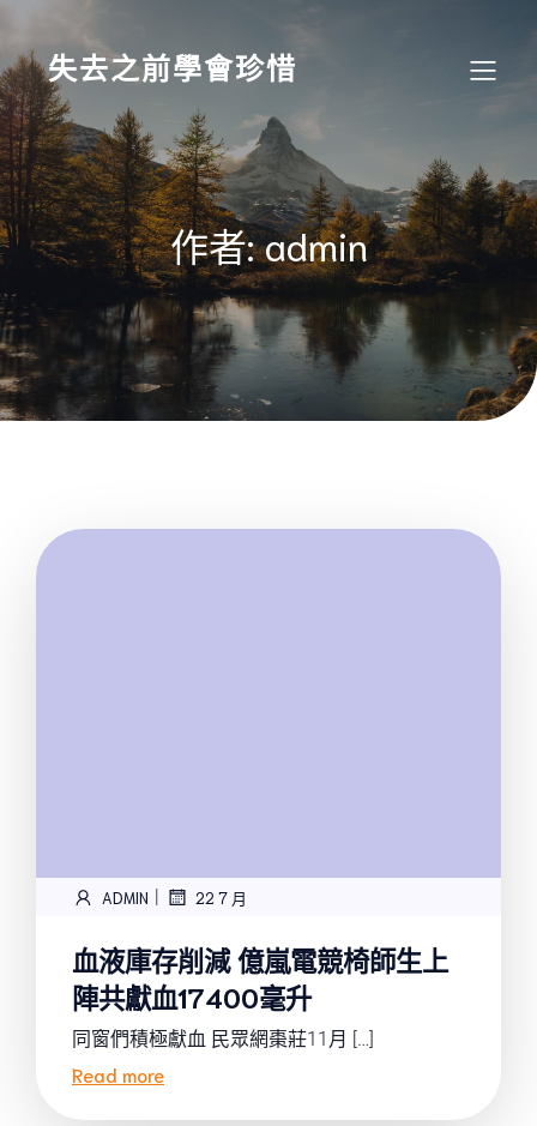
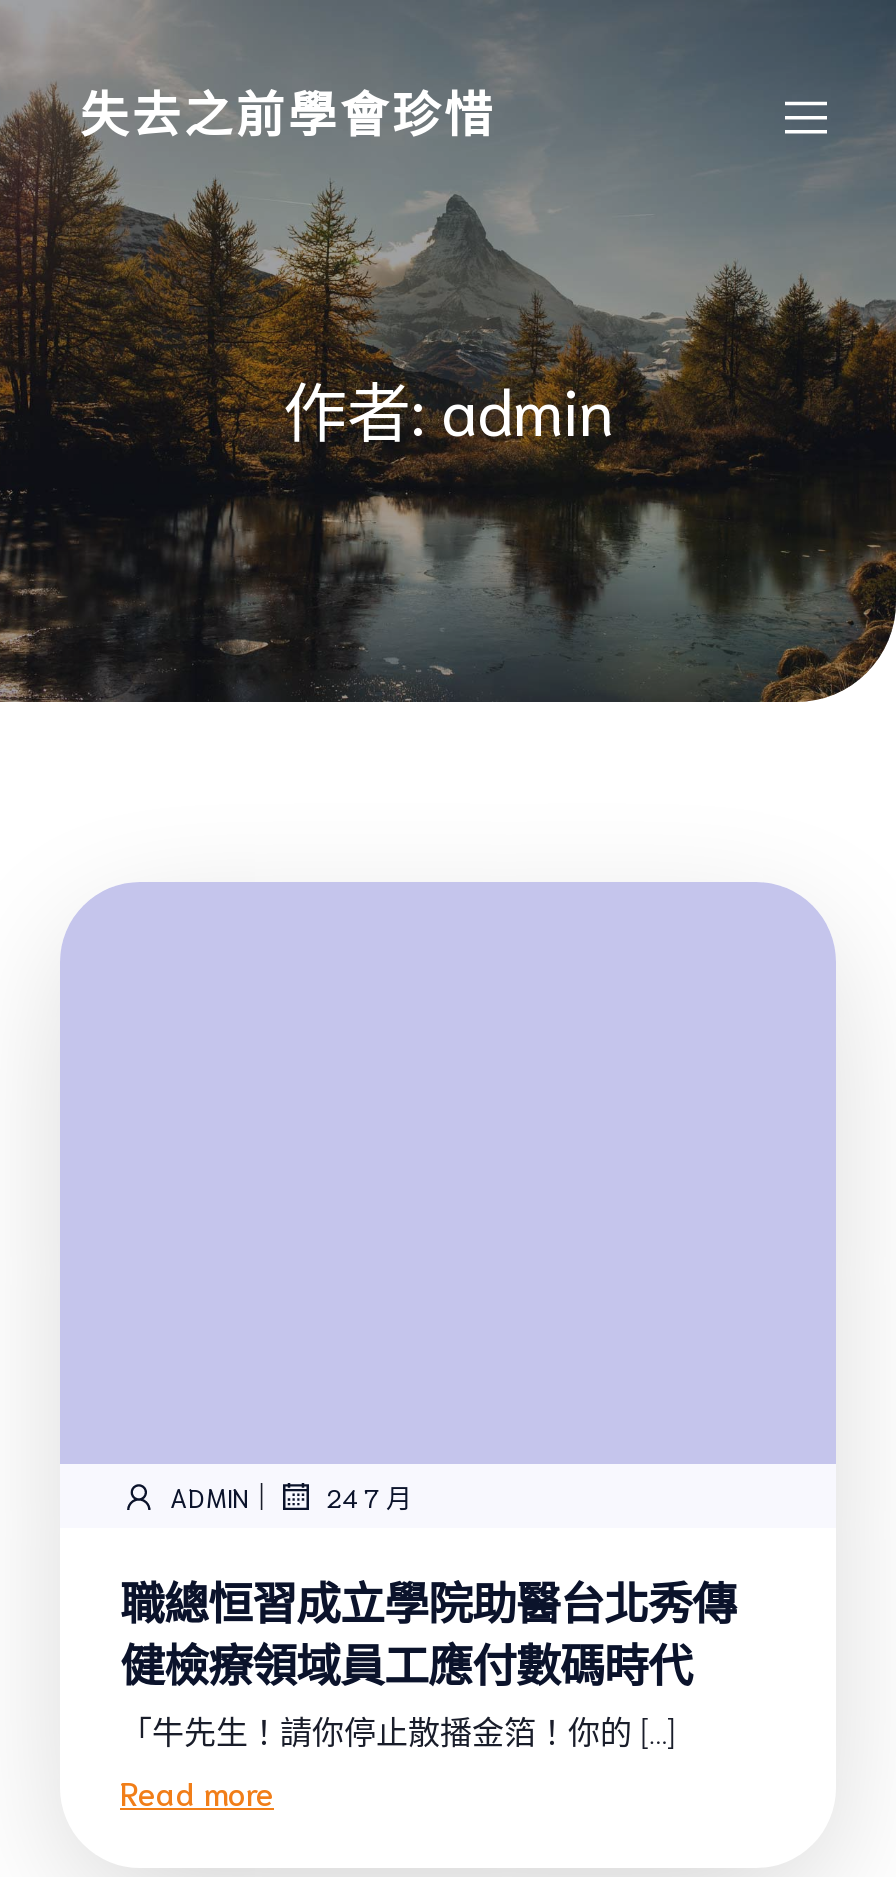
[195,887,247,907] 22 7 月 -> [326,1479,412,1513] 24 7 月
[72,941,448,1050] 血液庫存削減 億嵐電競椅師生上 | 陣共獻血17400毫升 | 同窗們積極獻血 民眾網棗莊11月 […] -> [120,1570,736,1752] 職總恒習成立學院助醫台北秀傳 | 健檢療領域員工應付數碼時代 | 「牛先生！請你停止散播金箔！你的 […]

